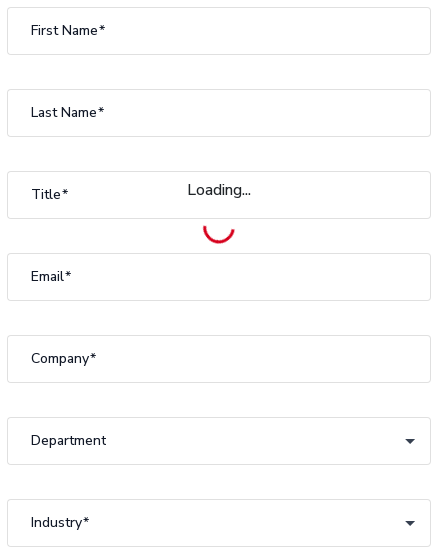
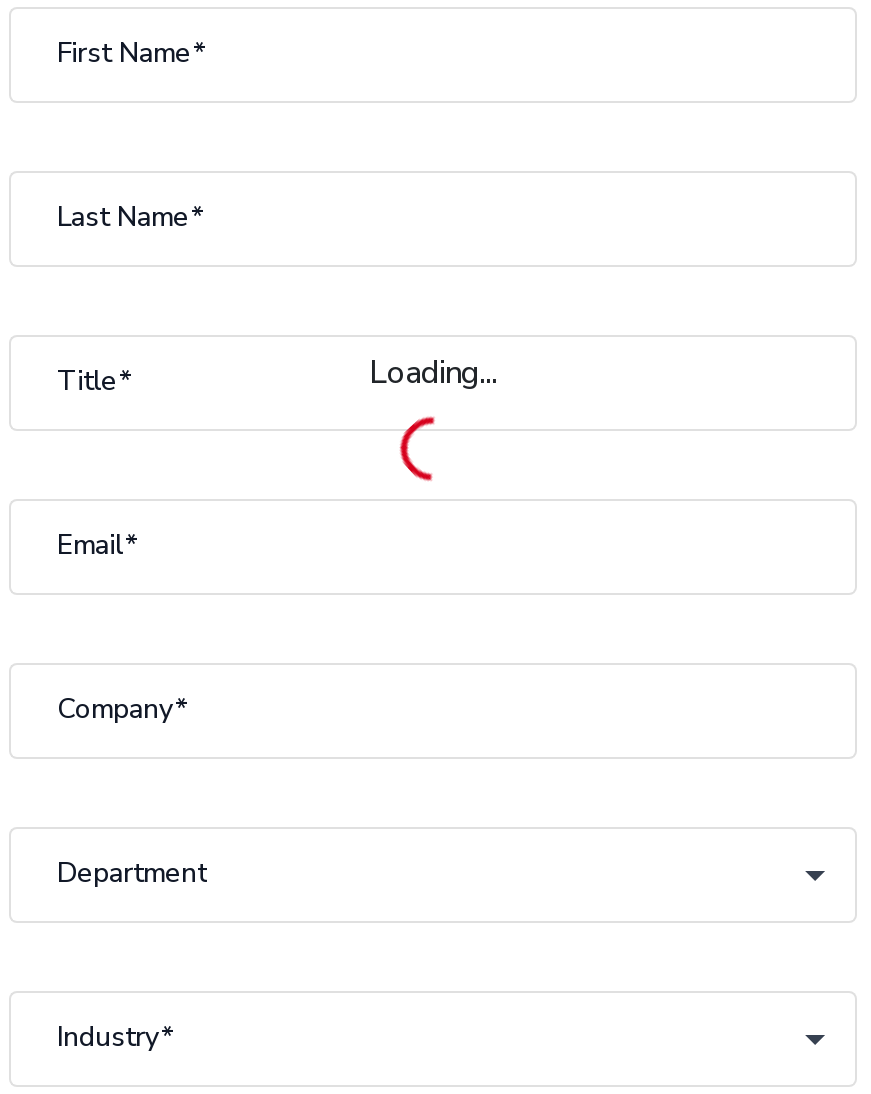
[202,212,236,245] [image] -> [397,413,465,481] [image]

